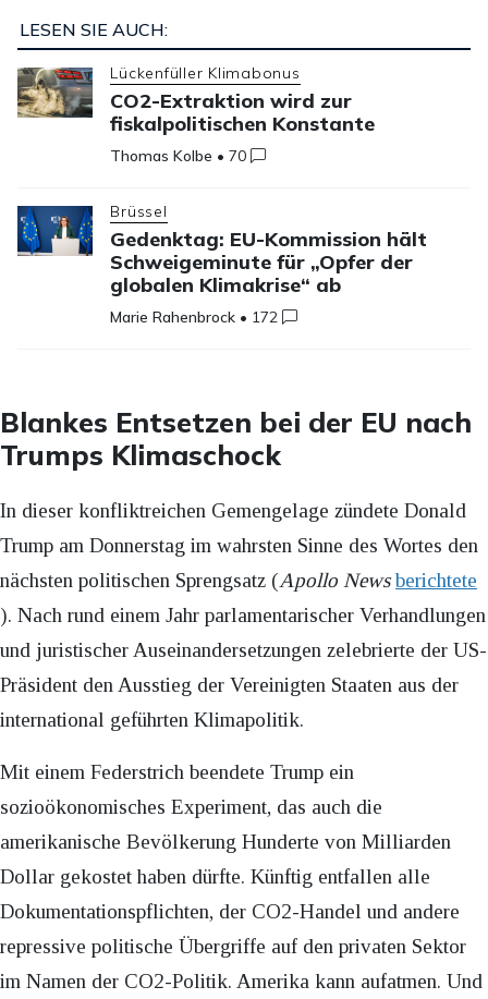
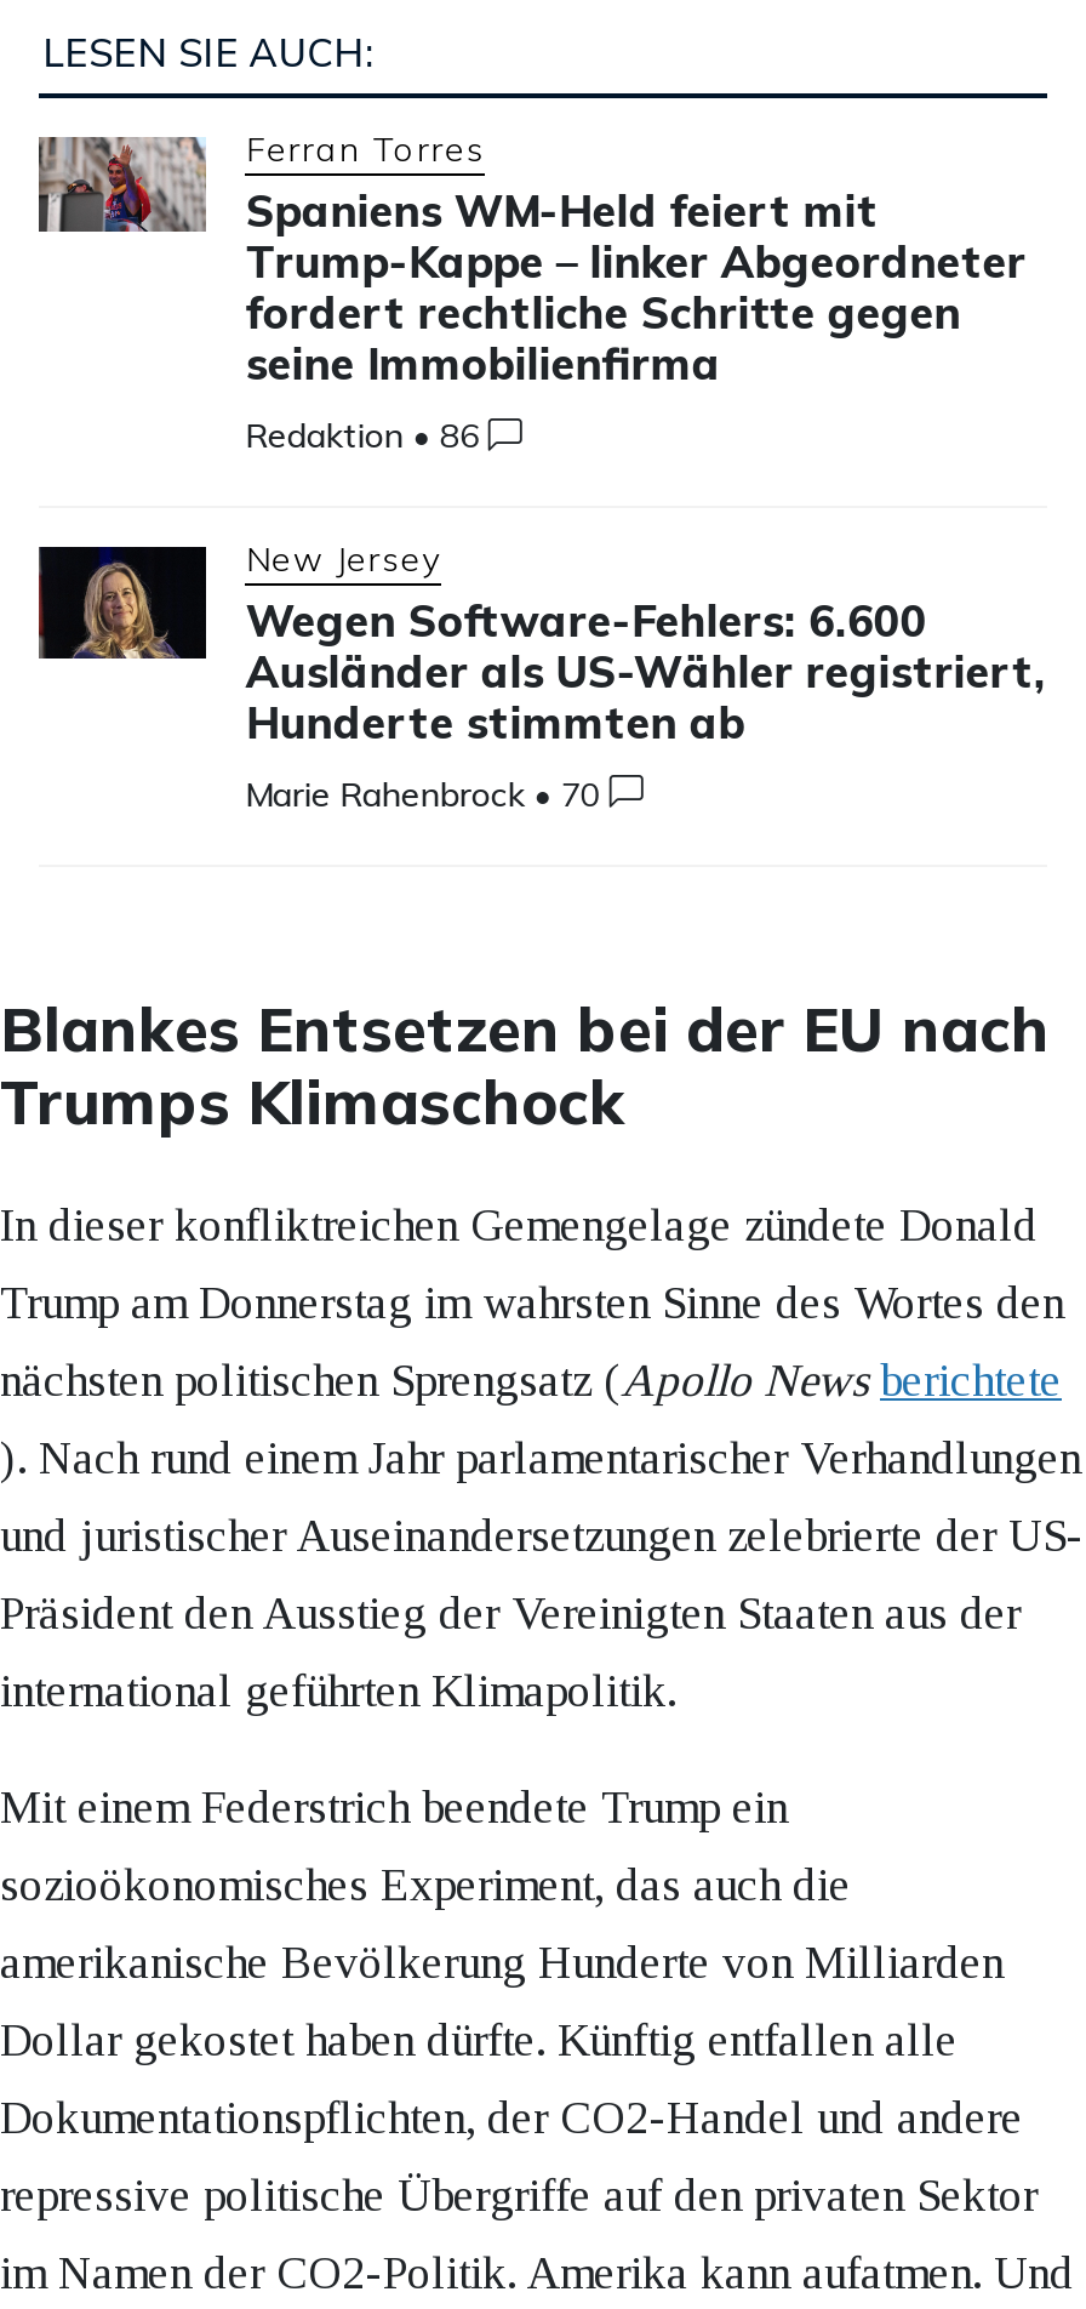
[16,63,375,166] [image] | Lückenfüller Klimabonus | CO2-Extraktion wird zur | fiskalpolitischen Konstante | Thomas Kolbe • 70 -> [36,128,1026,457] [image] | Ferran Torres | Spaniens WM-Held feiert mit | Trump-Kappe – linker Abgeordneter | fordert rechtliche Schritte gegen | seine Immobilienfirma | Redaktion • 86
[16,202,427,327] [image] | Brüssel | Gedenktag: EU-Kommission hält | Schweigeminute für „Opfer der | globalen Klimakrise“ ab | Marie Rahenbrock • 172 -> [36,537,1046,816] [image] | New Jersey | Wegen Software-Fehlers: 6.600 | Ausländer als US-Wähler registriert, | Hunderte stimmten ab | Marie Rahenbrock • 70

